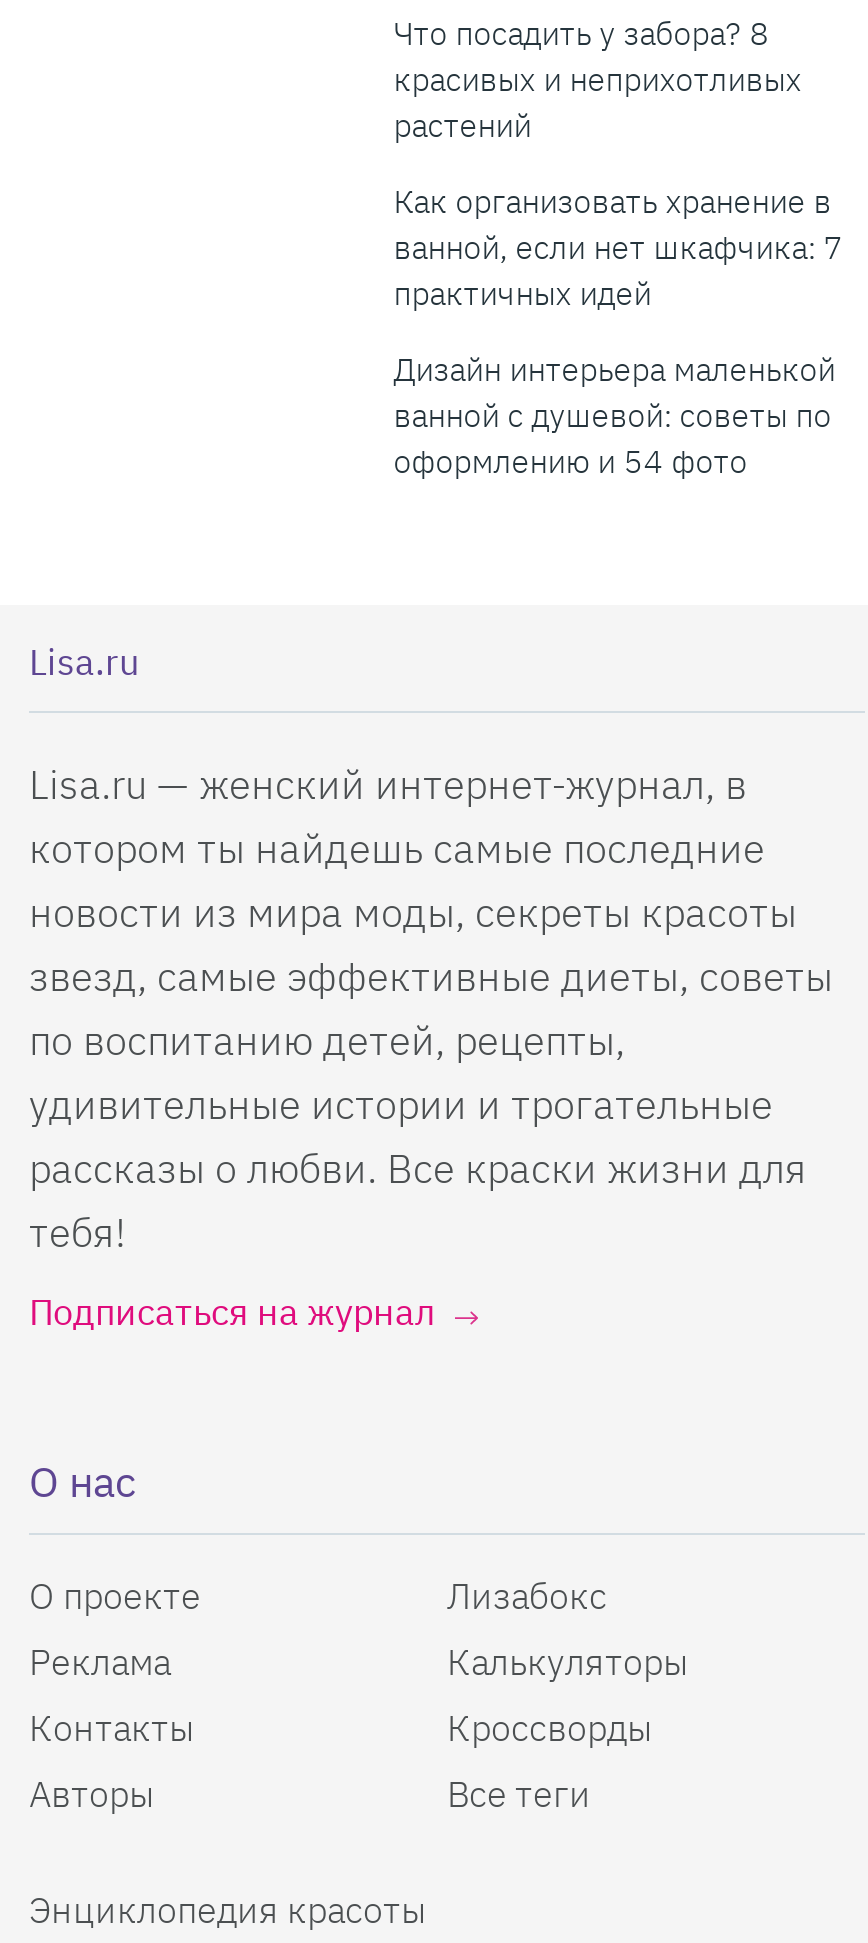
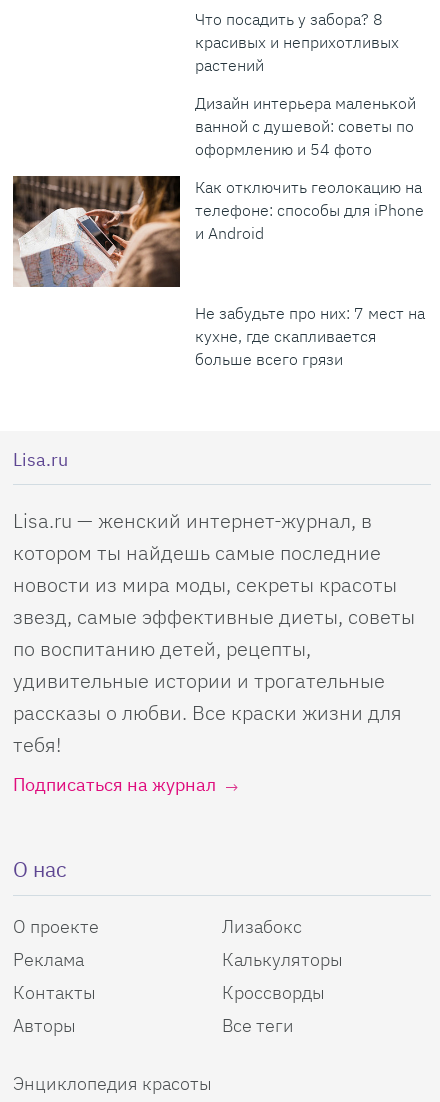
[393,181,843,313] Как организовать хранение в | ванной, если нет шкафчика: 7 | практичных идей -> none
moved [393,349,835,481] -> [195,93,416,159]: Дизайн интерьера маленькой | ванной с душевой: советы по | оформлению и 54 фото
none -> [12,175,424,288] [image] | Как отключить геолокацию на | телефоне: способы для iPhone | и Android
none -> [195,303,425,369] Не забудьте про них: 7 мест на | кухне, где скапливается | больше всего грязи

